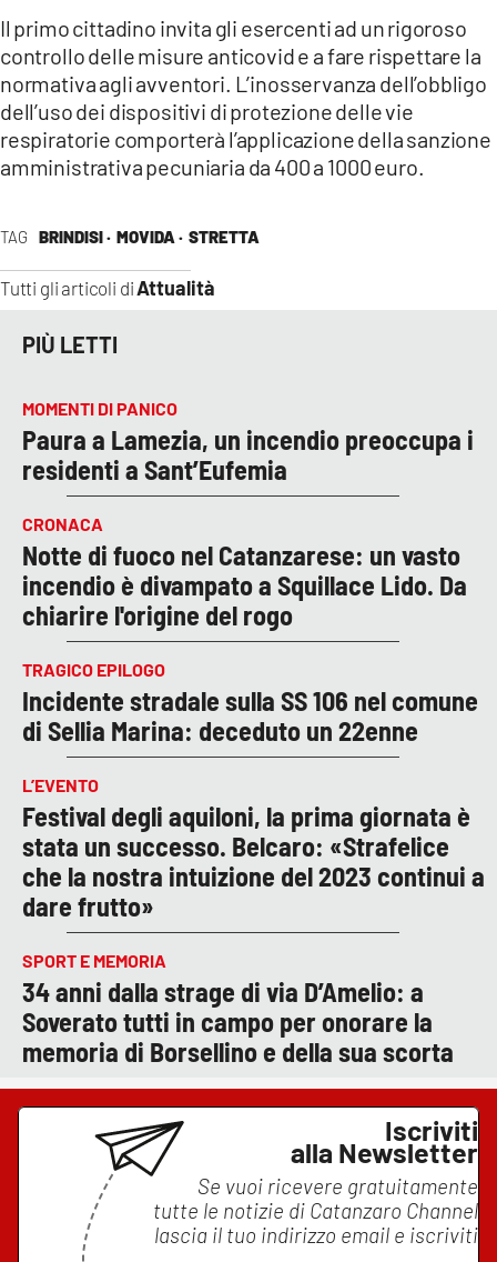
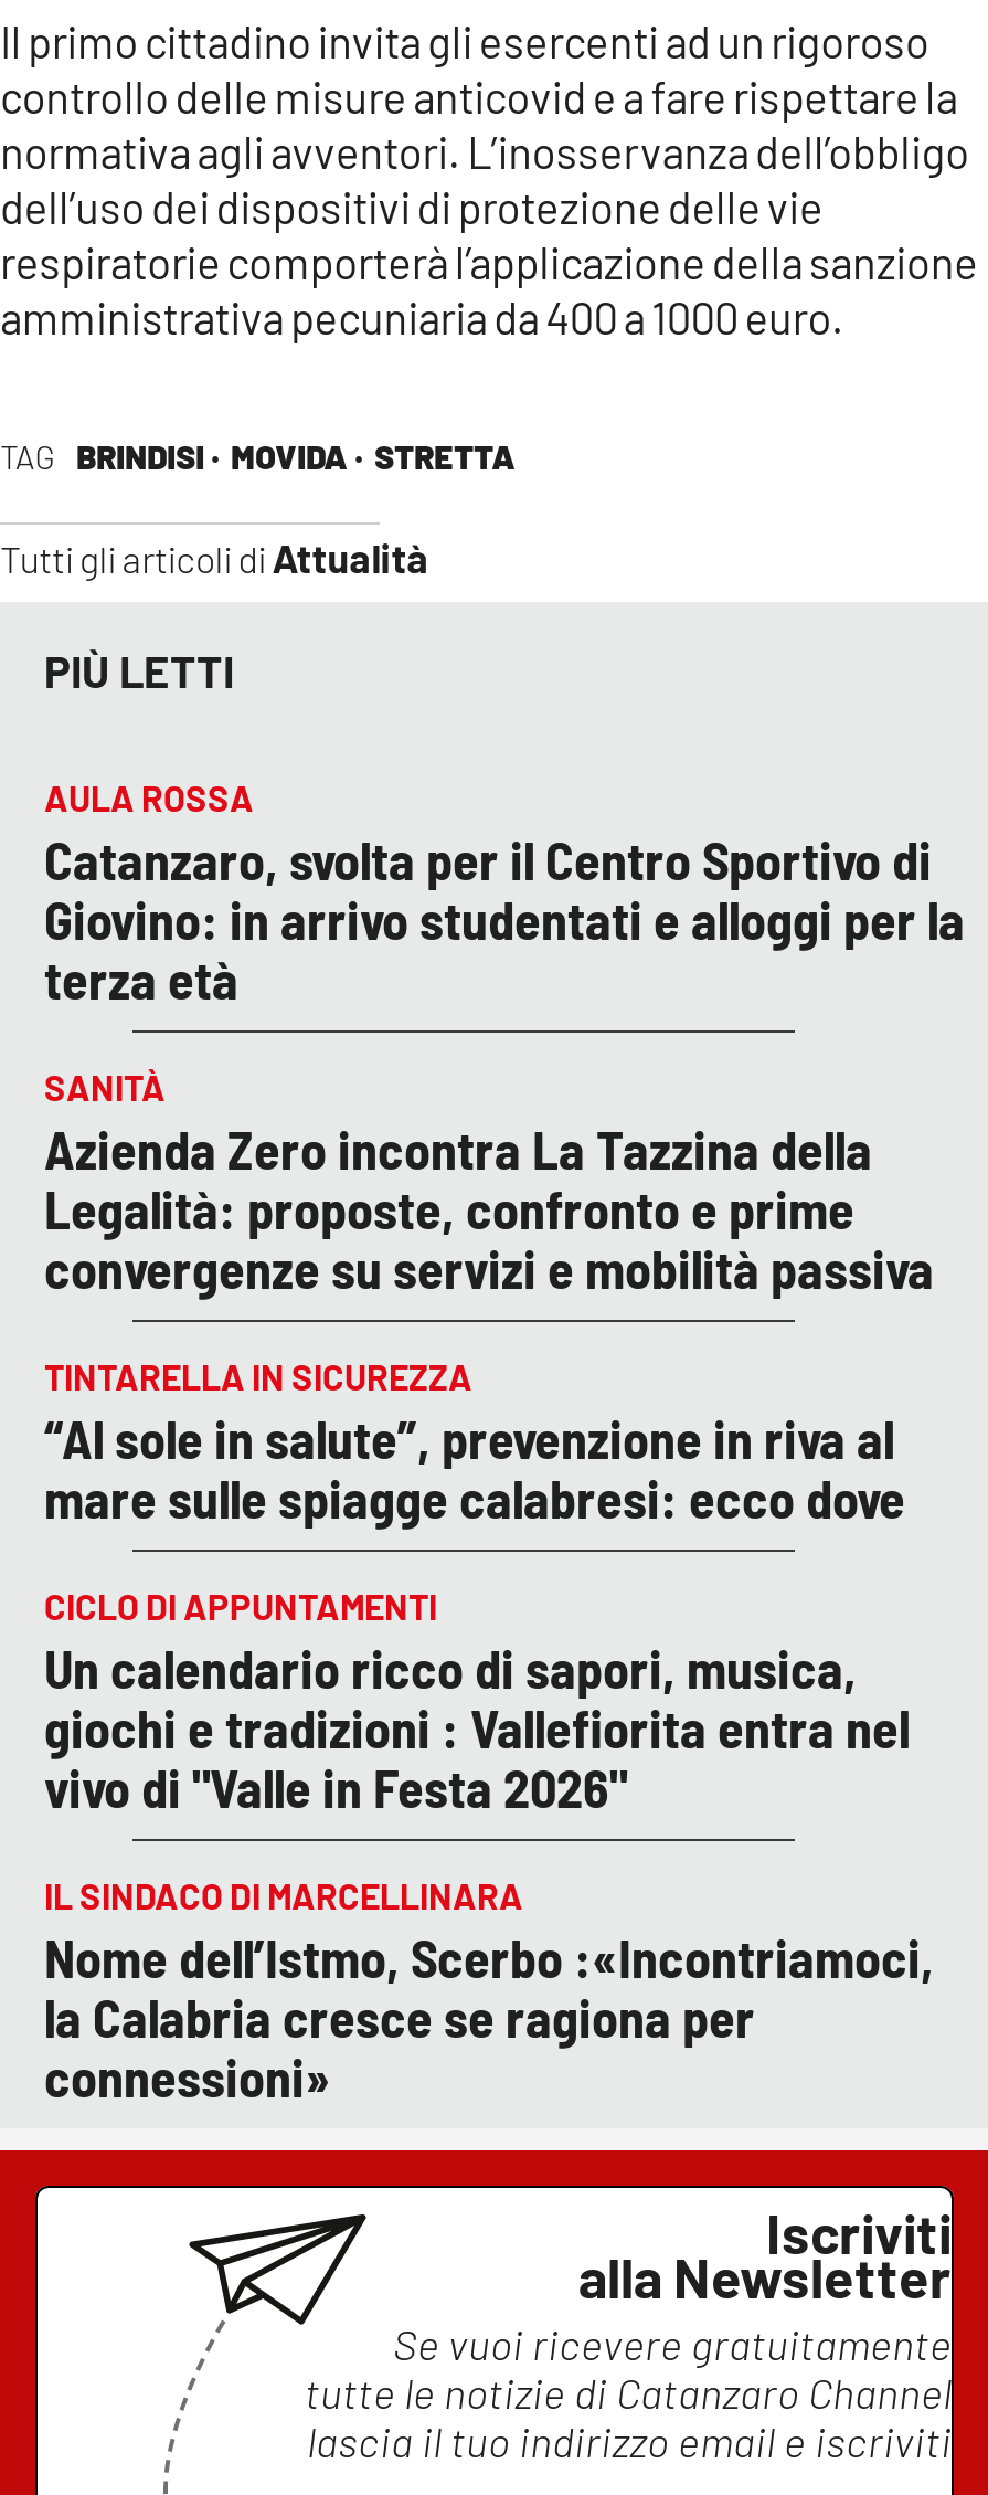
[22,397,474,485] MOMENTI DI PANICO | Paura a Lamezia, un incendio preoccupa i | residenti a Sant’Eufemia -> [44,776,965,1010] AULA ROSSA | Catanzaro, svolta per il Centro Sportivo di | Giovino: in arrivo studentati e alloggi per la | terza età
[22,513,467,631] CRONACA | Notte di fuoco nel Catanzarese: un vasto | incendio è divampato a Squillace Lido. Da | chiarire l'origine del rogo -> [44,1065,934,1299] SANITÀ | Azienda Zero incontra La Tazzina della | Legalità: proposte, confronto e prime | convergenze su servizi e mobilità passiva
[22,658,478,746] TRAGICO EPILOGO | Incidente stradale sulla SS 106 nel comune | di Sellia Marina: deceduto un 22enne -> [44,1354,905,1529] TINTARELLA IN SICUREZZA | “Al sole in salute”, prevenzione in riva al | mare sulle spiagge calabresi: ecco dove
[22,774,485,922] L’EVENTO | Festival degli aquiloni, la prima giornata è | stata un successo. Belcaro: «Strafelice | che la nostra intuizione del 2023 continui a | dare frutto» -> [44,1584,910,1818] CICLO DI APPUNTAMENTI | Un calendario ricco di sapori, musica, | giochi e tradizioni : Vallefiorita entra nel | vivo di "Valle in Festa 2026"
[22,949,454,1067] SPORT E MEMORIA | 34 anni dalla strage di via D’Amelio: a | Soverato tutti in campo per onorare la | memoria di Borsellino e della sua scorta -> [44,1873,934,2108] IL SINDACO DI MARCELLINARA | Nome dell’Istmo, Scerbo :«Incontriamoci, | la Calabria cresce se ragiona per | connessioni»

